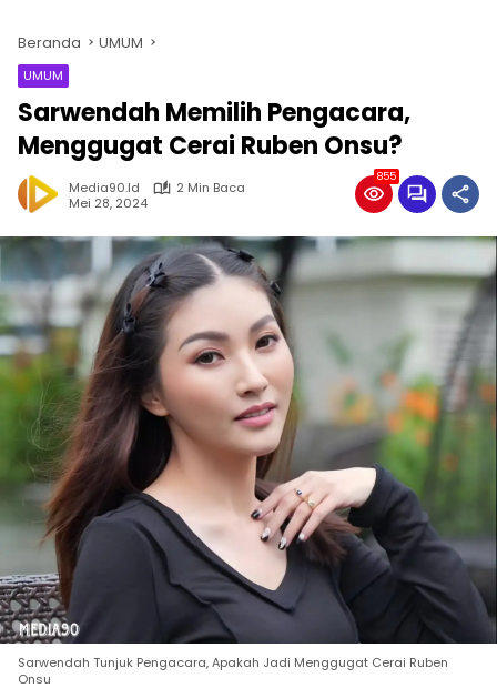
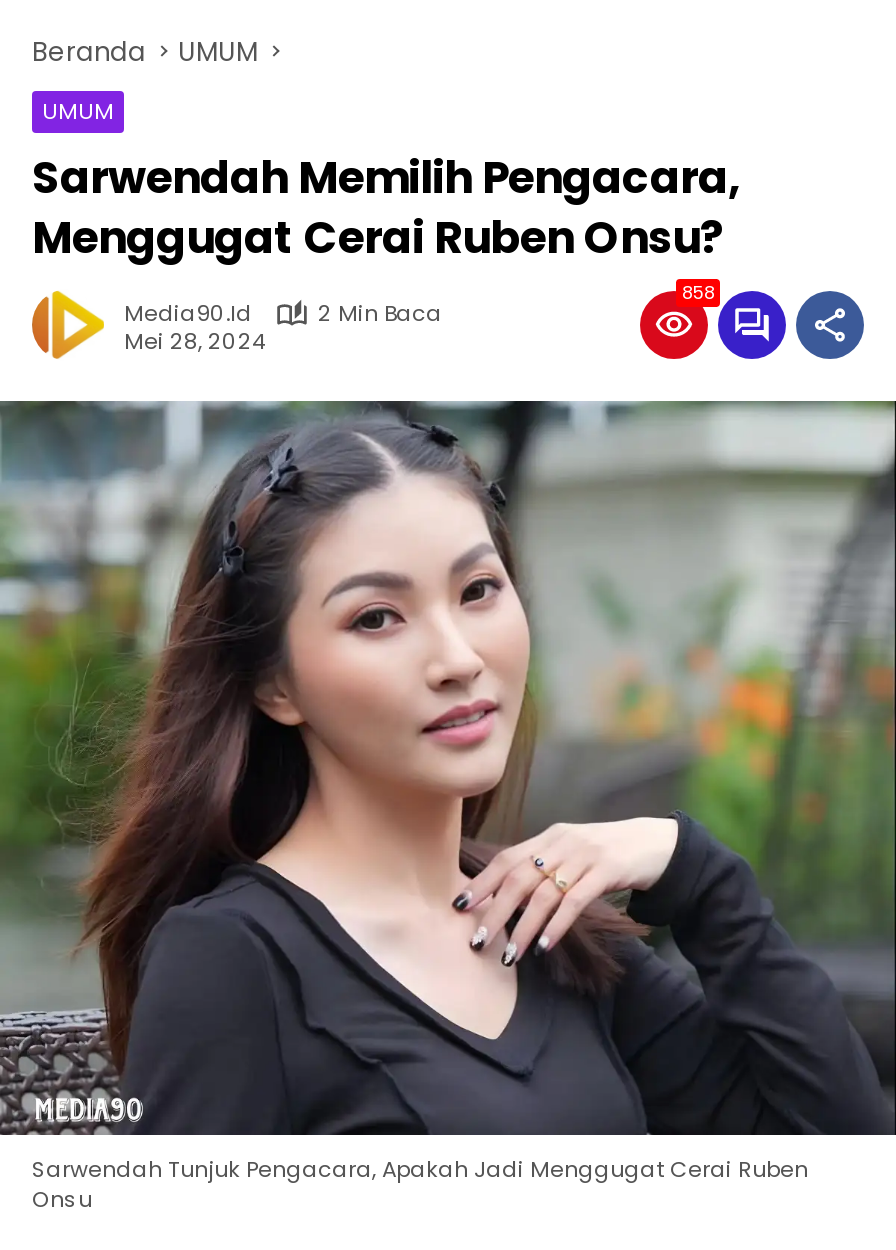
[377,170,396,183] 855 -> [682,281,714,305] 858

